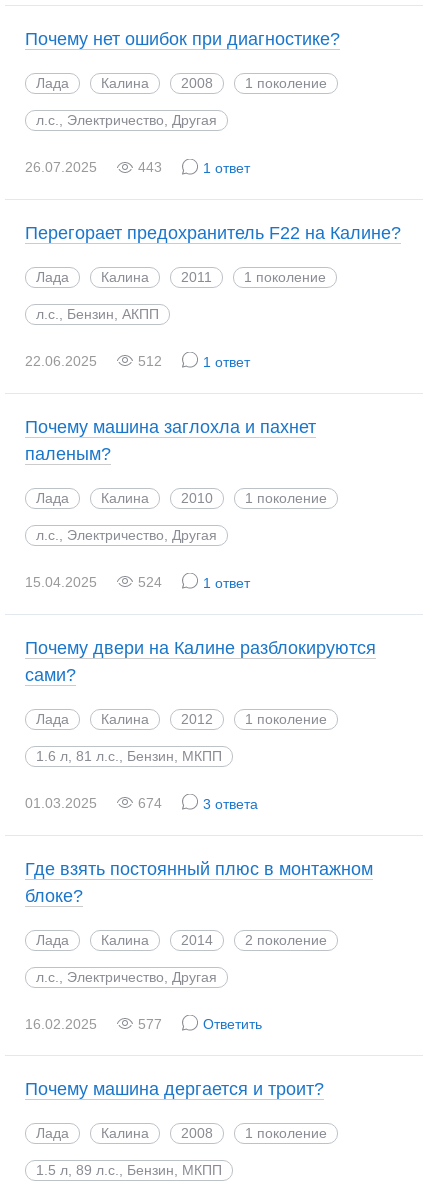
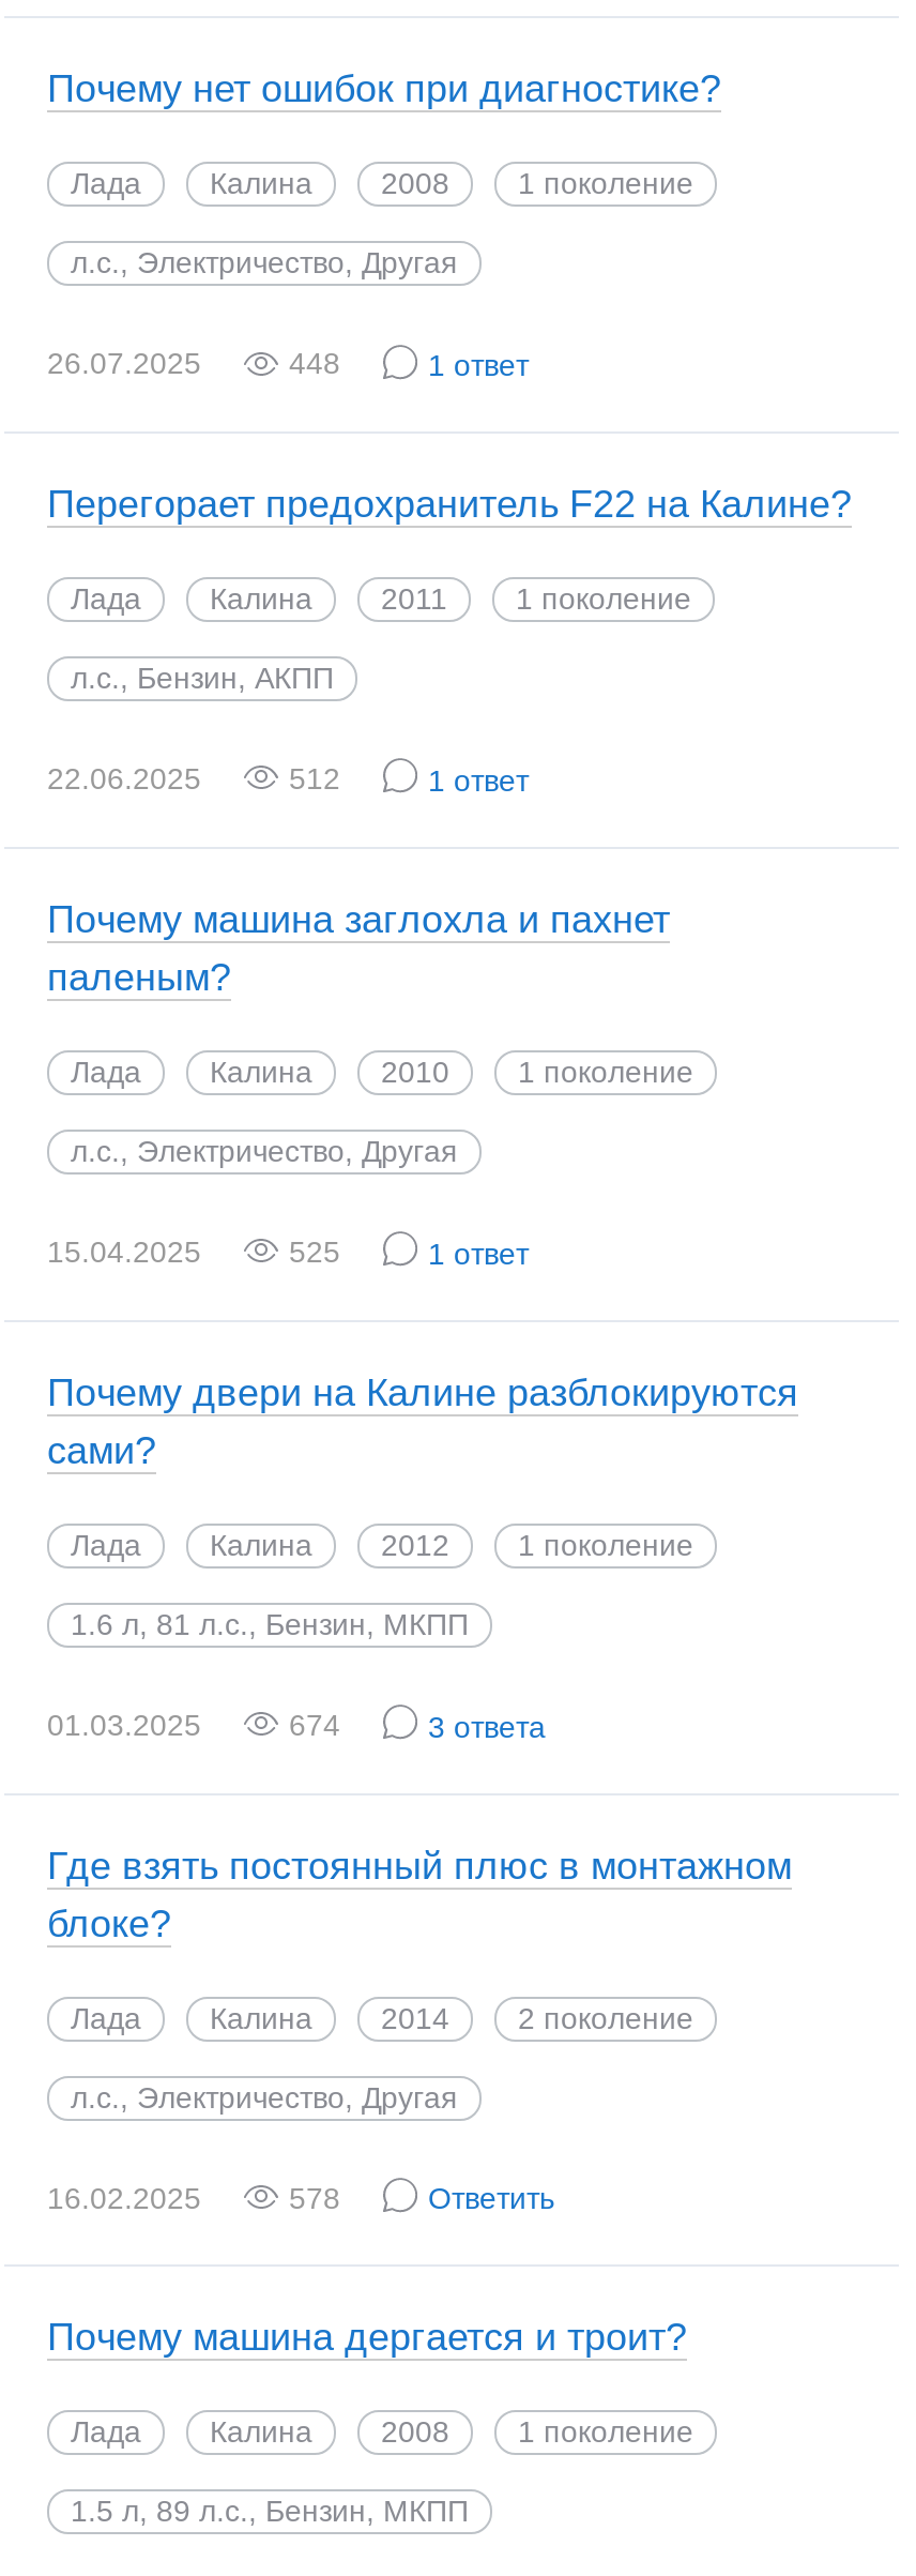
[138,159,162,175] 443 -> [289,347,340,381] 448
[138,574,162,590] 524 -> [289,1234,340,1269] 525
[138,1016,162,1032] 577 -> [289,2180,340,2214] 578

